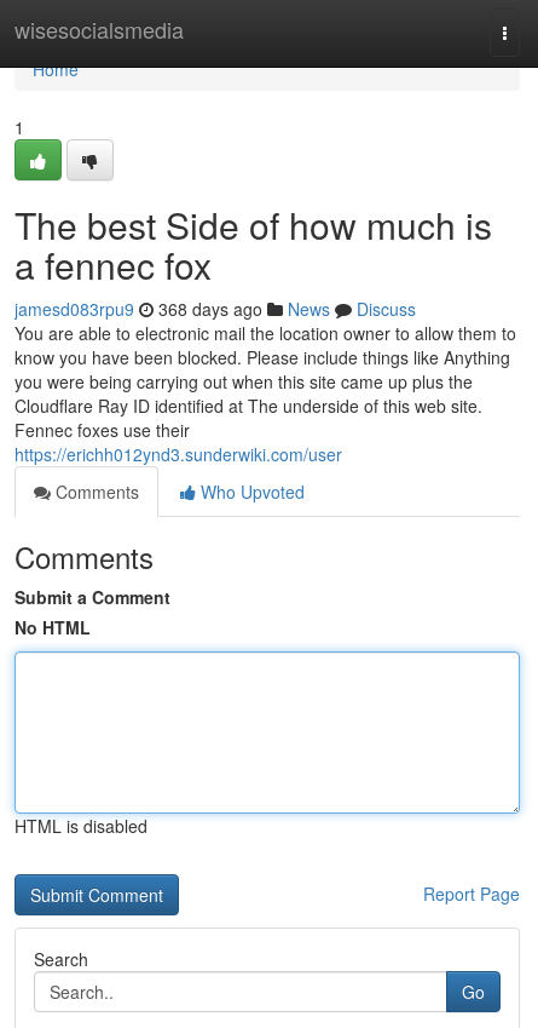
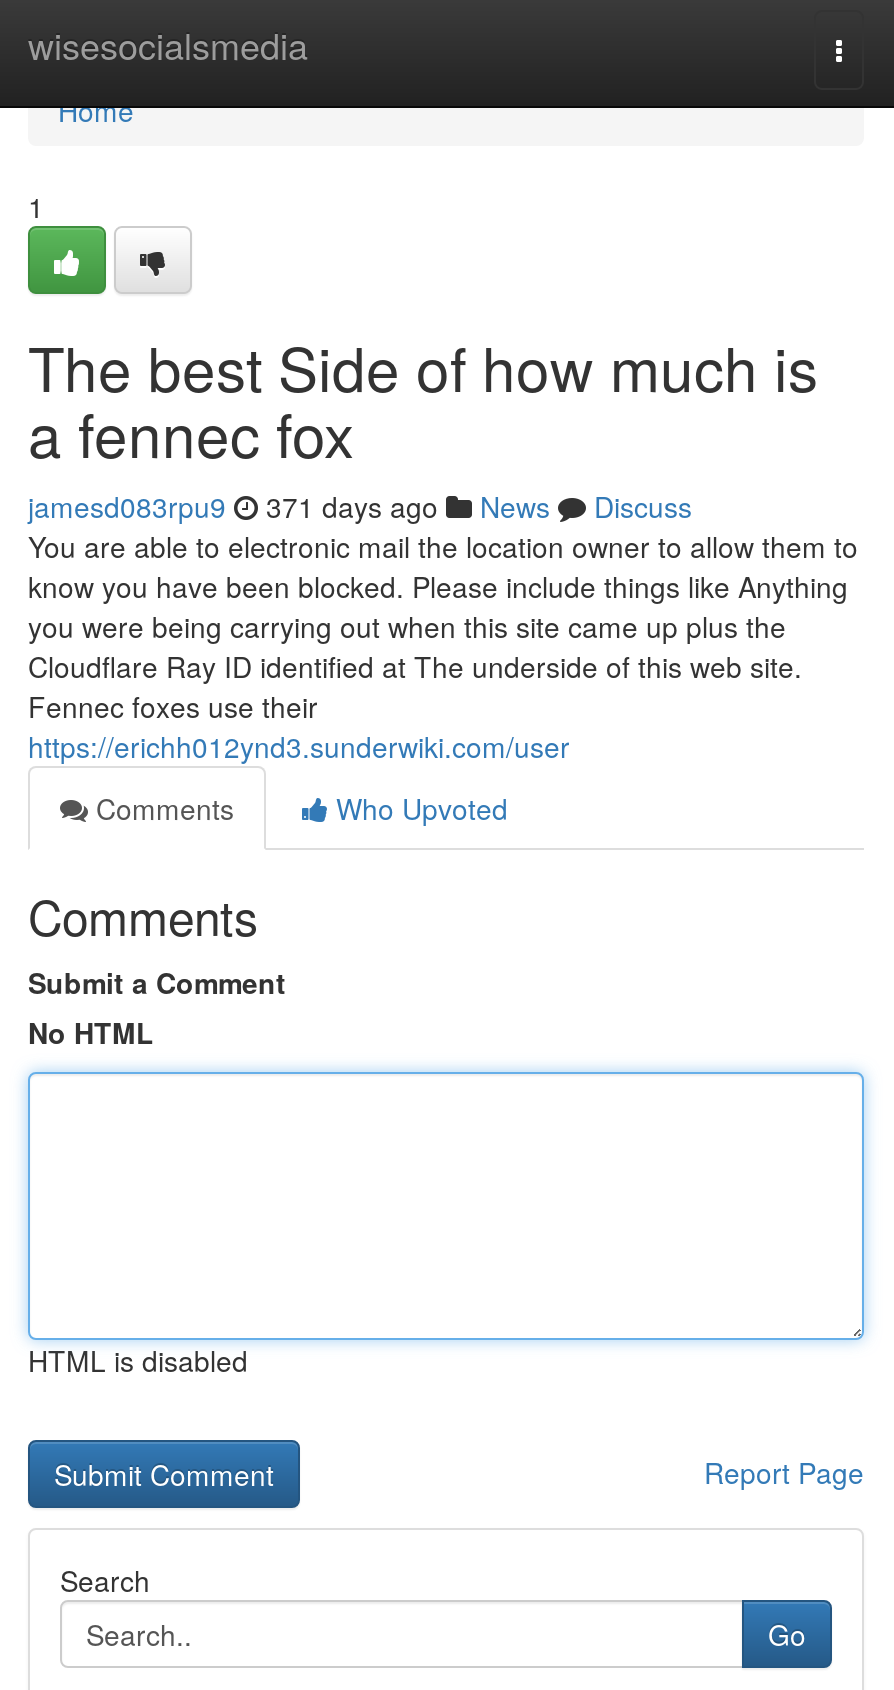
[15,297,416,321] jamesd083rpu9 368 days ago News Discuss -> [28,486,692,526] jamesd083rpu9 371 days ago News Discuss

